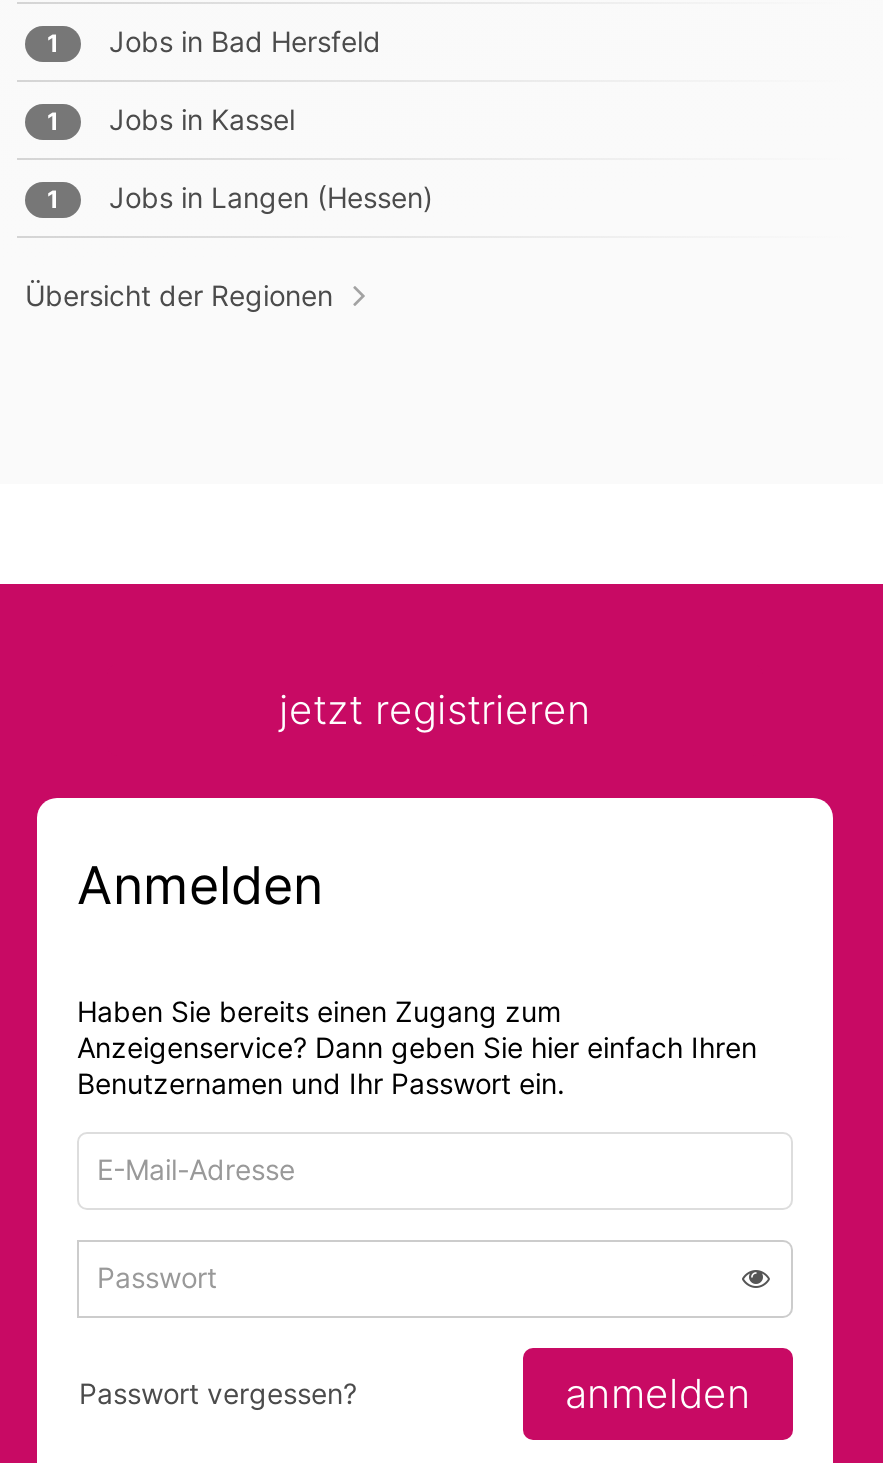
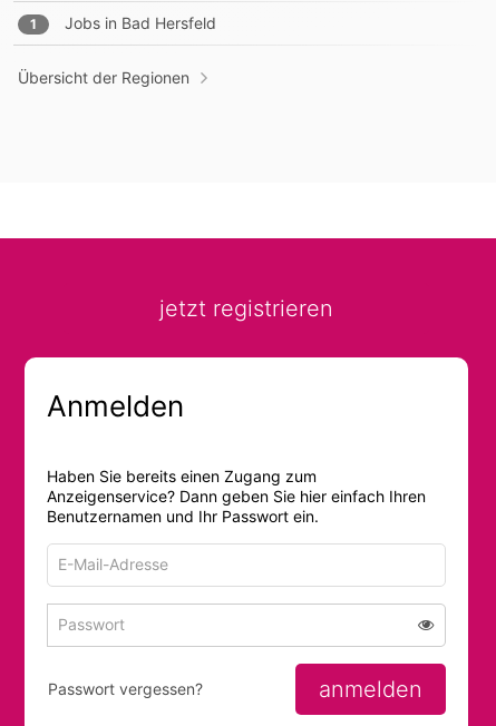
[47,102,433,214] 1 | Jobs in Kassel | 1 | Jobs in Langen (Hessen) -> none

